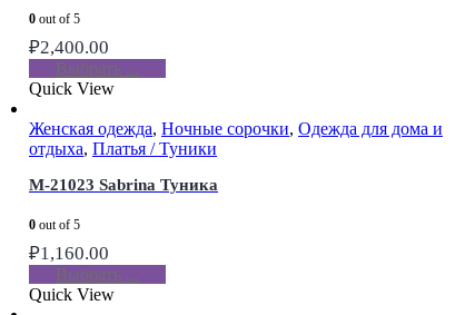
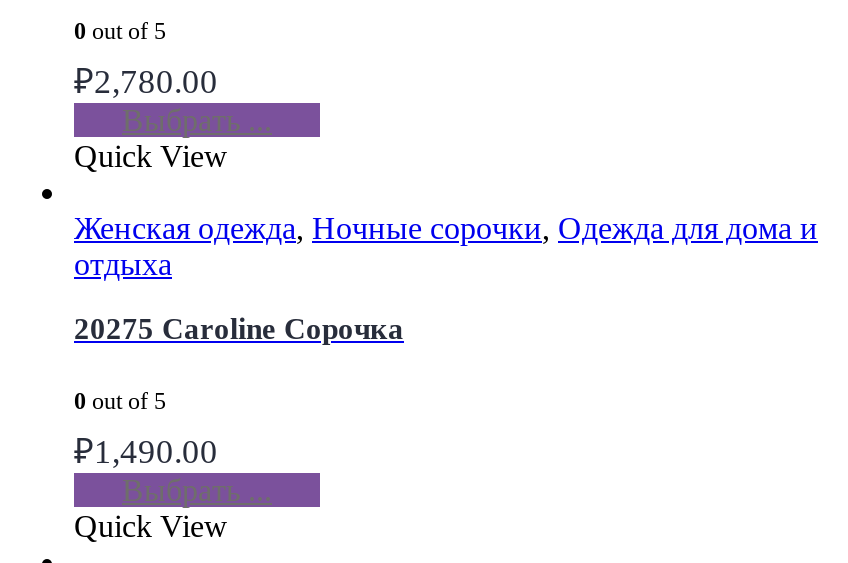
[29,36,109,58] ₽2,400.00 -> [74,62,218,100] ₽2,780.00
[29,139,217,158] отдыха, Платья / Туники -> [74,246,172,280] отдыха
[29,176,218,193] M-21023 Sabrina Туника -> [74,312,404,344] 20275 Caroline Сорочка
[29,242,109,263] ₽1,160.00 -> [74,432,218,470] ₽1,490.00

